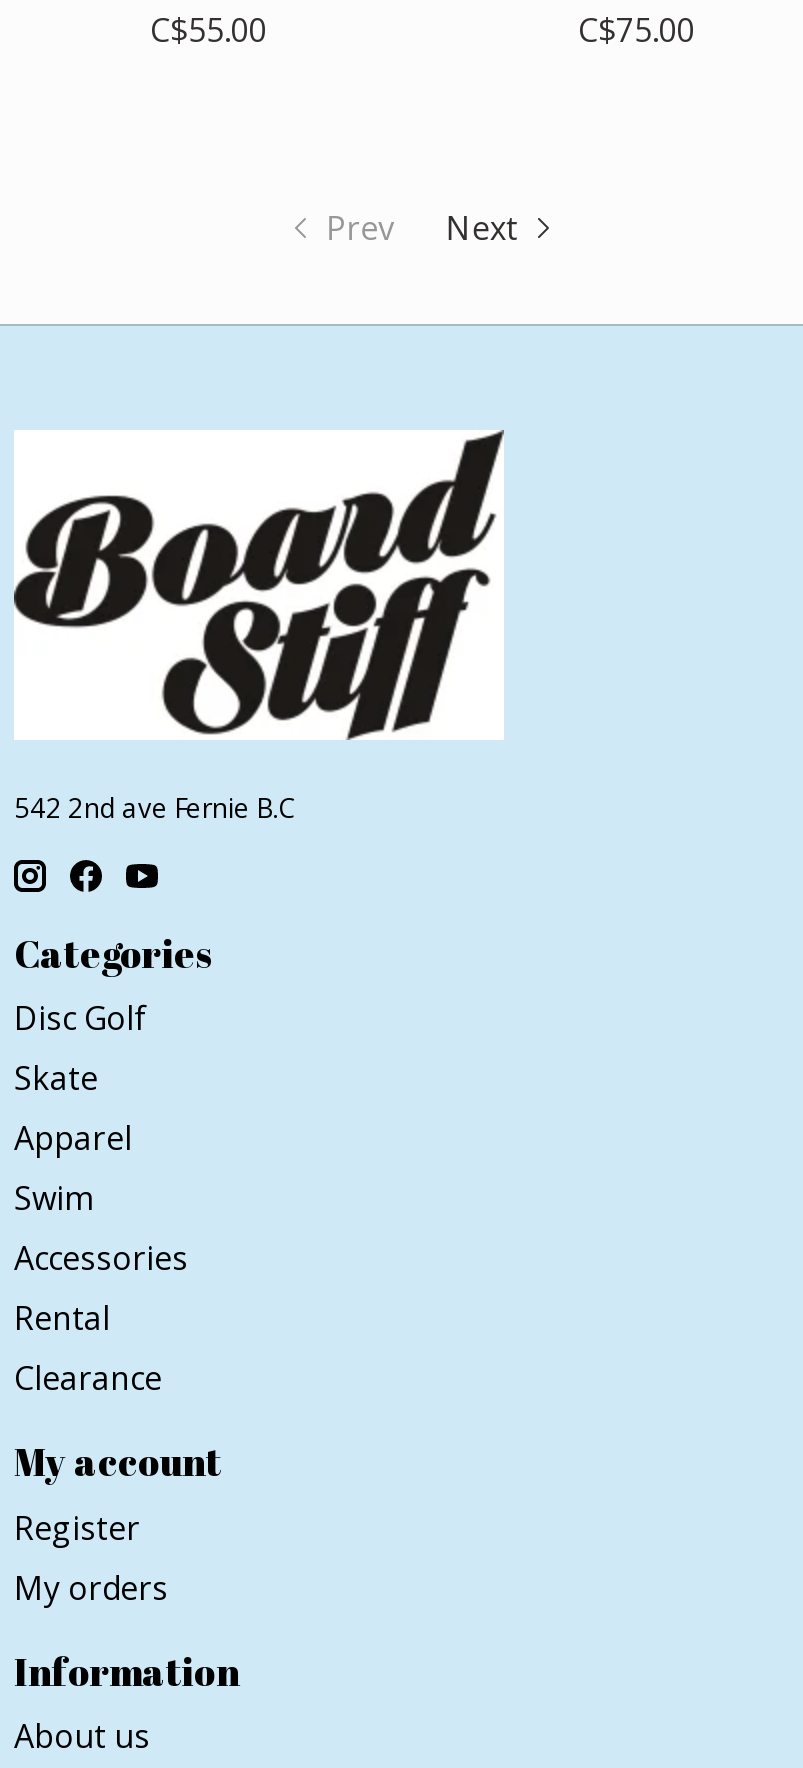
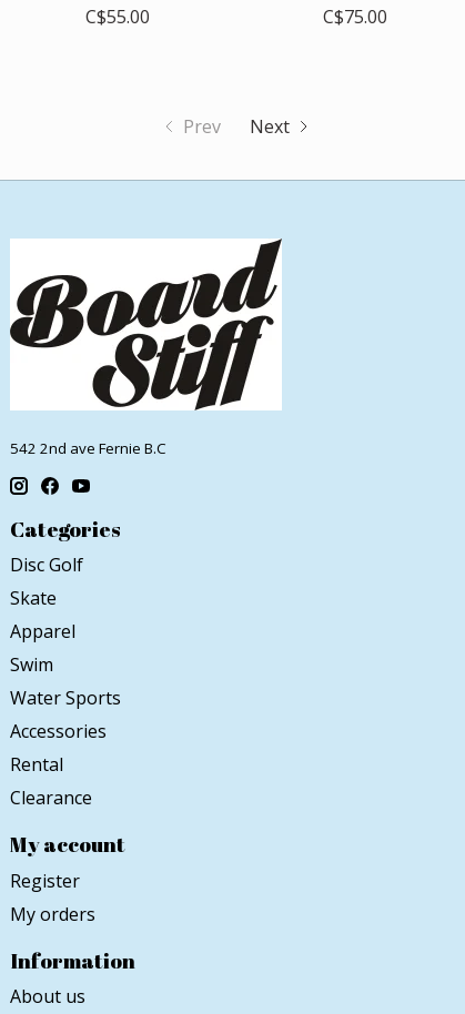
none -> [10,686,121,710] Water Sports

